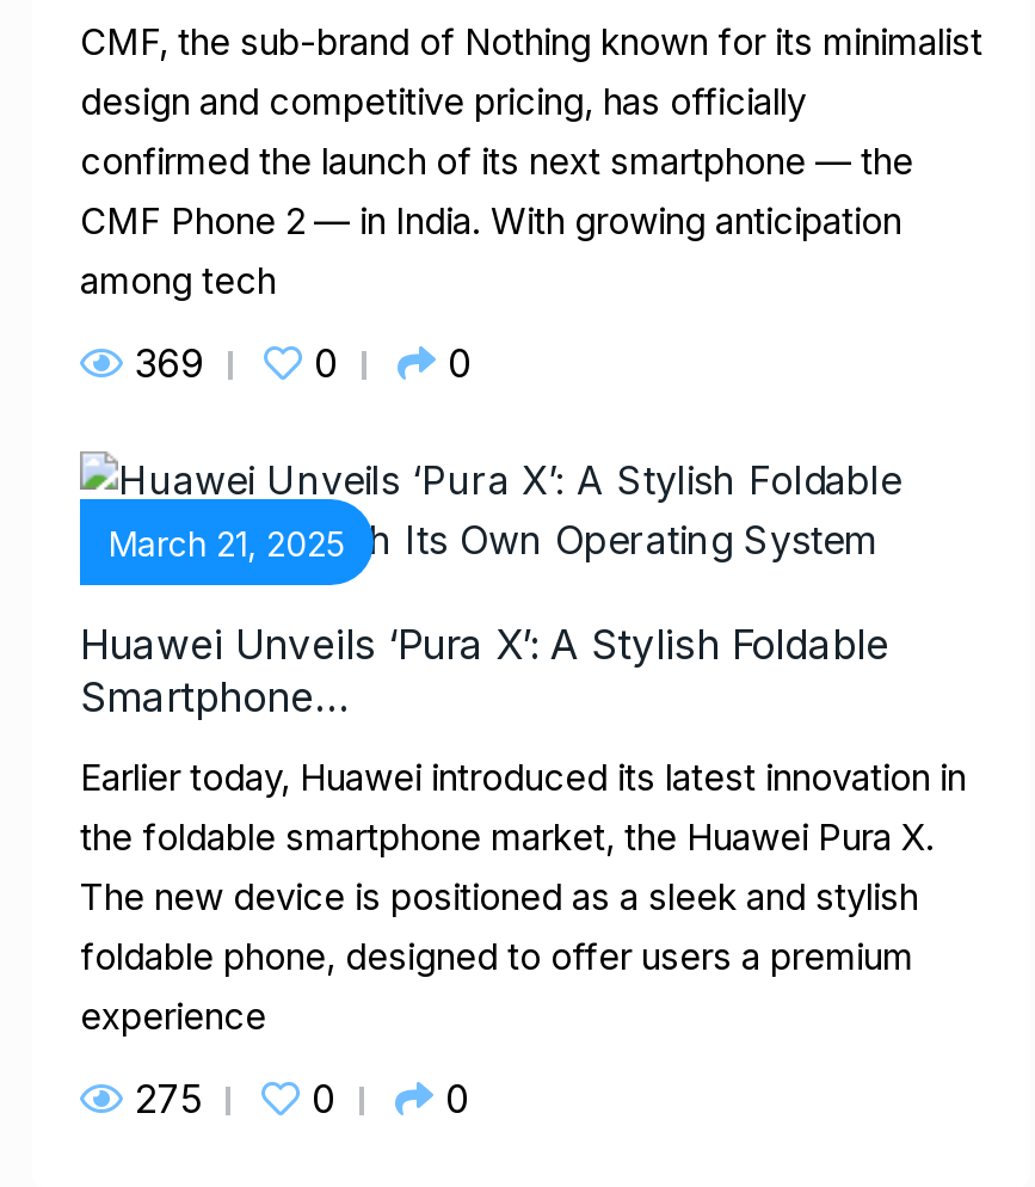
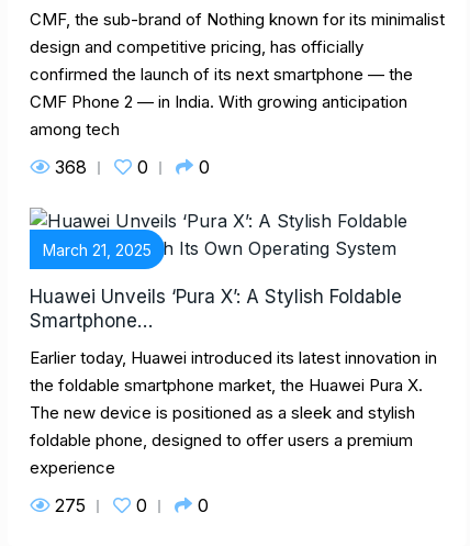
[123,340,204,388] 369 -> [49,156,87,178] 368

